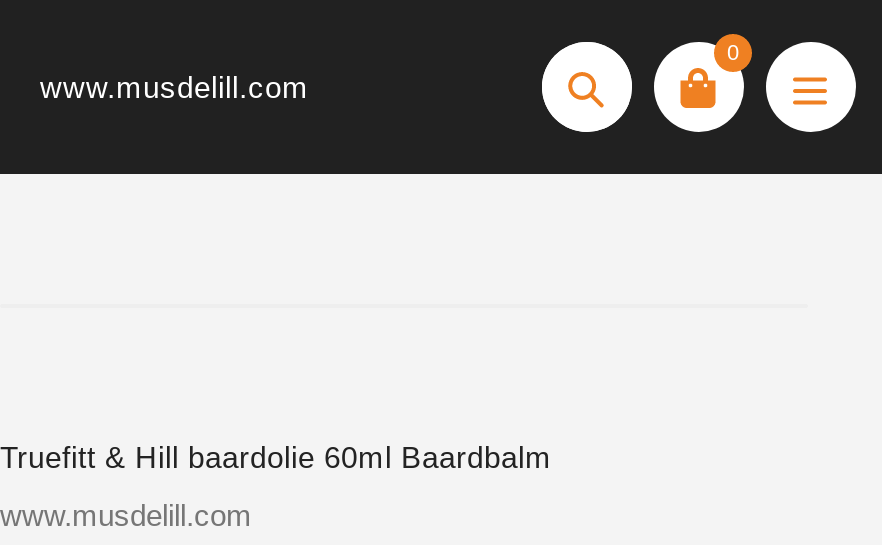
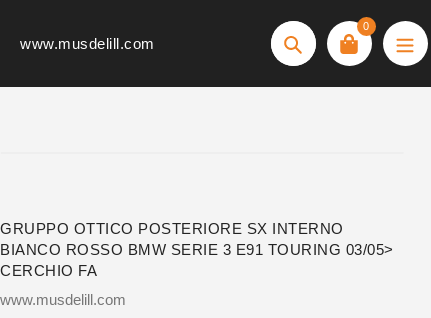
[0,440,552,474] Truefitt & Hill baardolie 60ml Baardbalm -> [0,220,393,279] GRUPPO OTTICO POSTERIORE SX INTERNO | BIANCO ROSSO BMW SERIE 3 E91 TOURING 03/05> | CERCHIO FA

